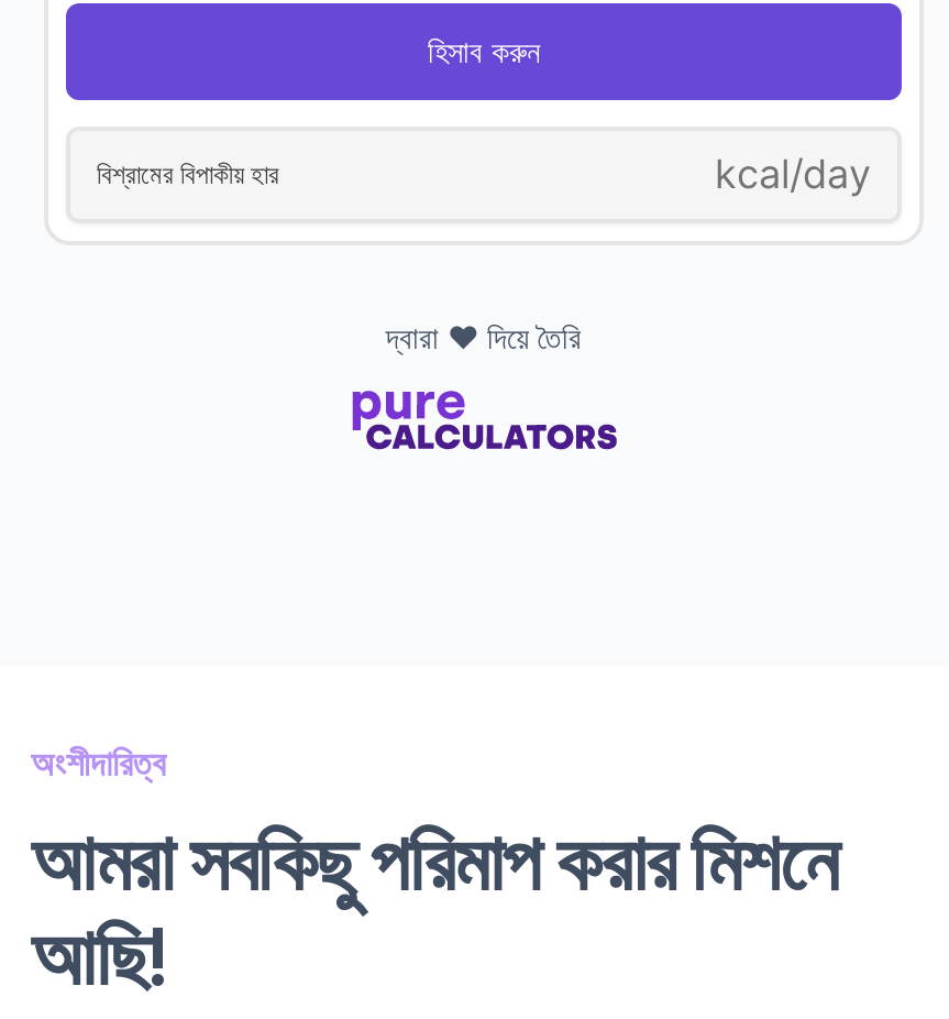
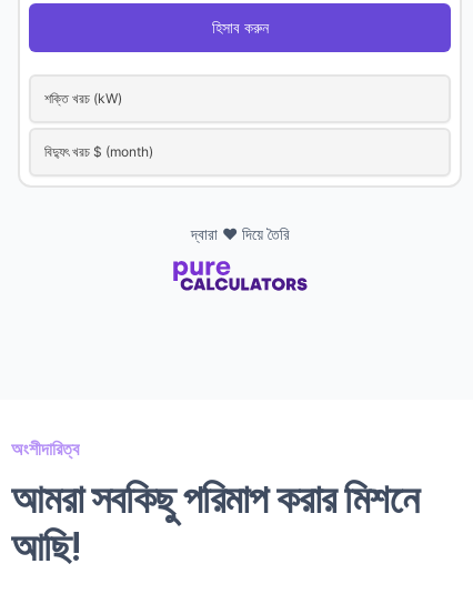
[97,151,871,197] বিশ্রামের বিপাকীয় হার | kcal/day -> [44,90,153,160] শক্তি খরচ (kW) | বিদ্যুৎ খরচ $ (month)

